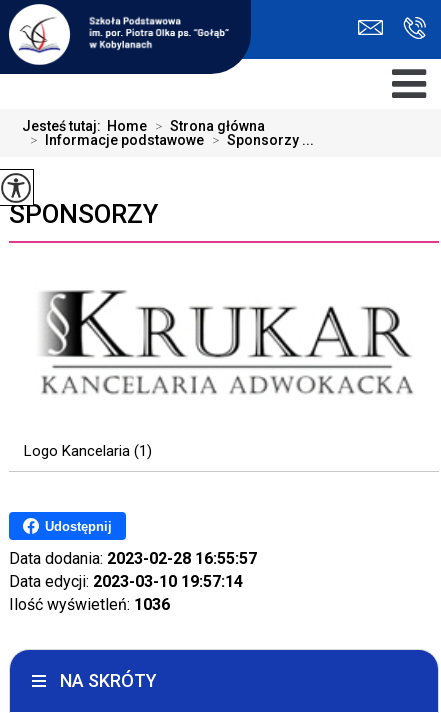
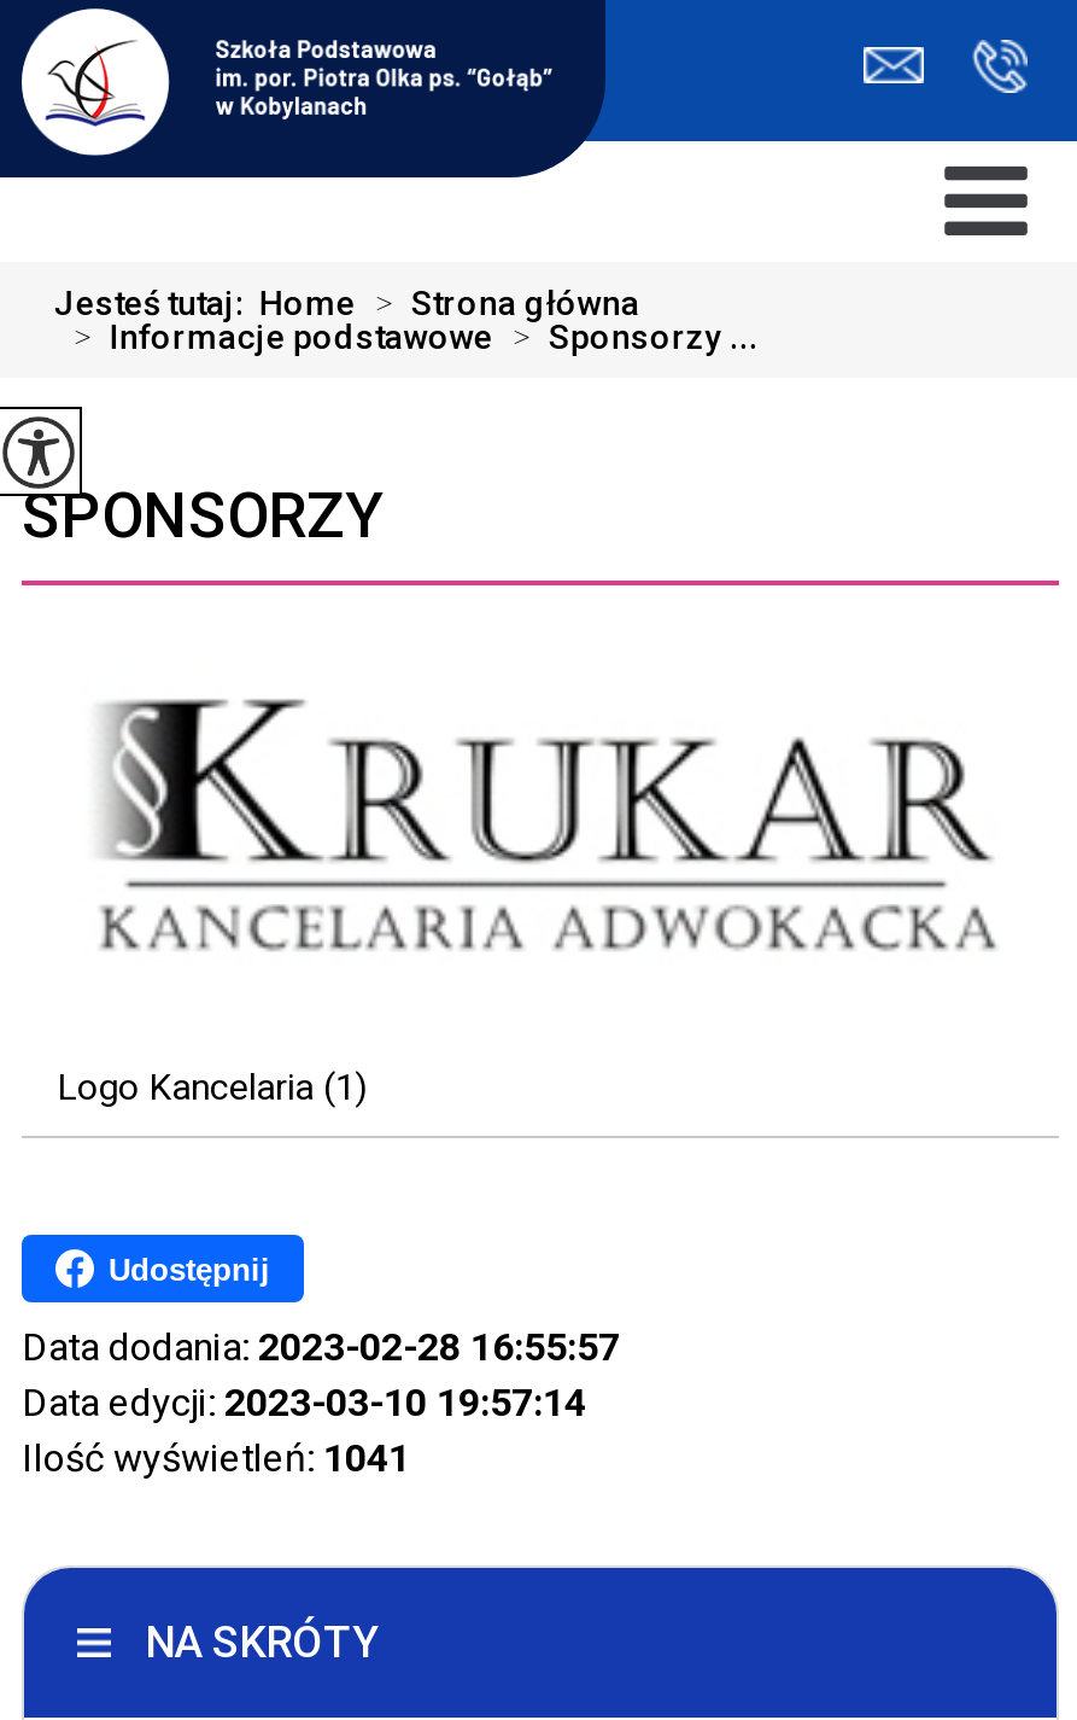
[9,595,170,614] Ilość wyświetleń: 1036 -> [22,1436,410,1482] Ilość wyświetleń: 1041

